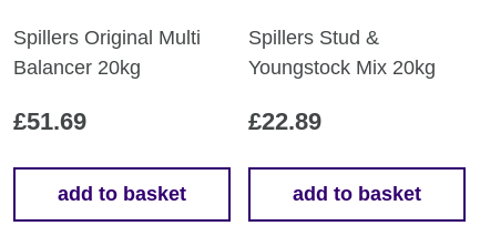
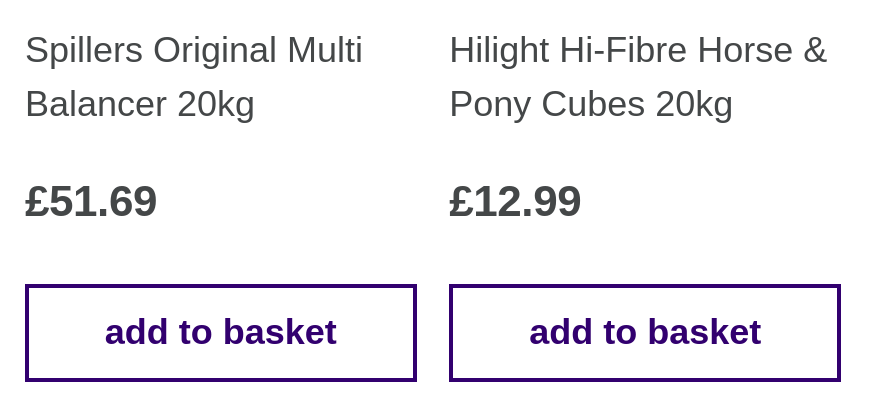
[249,26,436,78] Spillers Stud & | Youngstock Mix 20kg -> [449,30,827,124] Hilight Hi-Fibre Horse & | Pony Cubes 20kg
[249,107,322,135] £22.89 -> [449,176,581,226] £12.99

